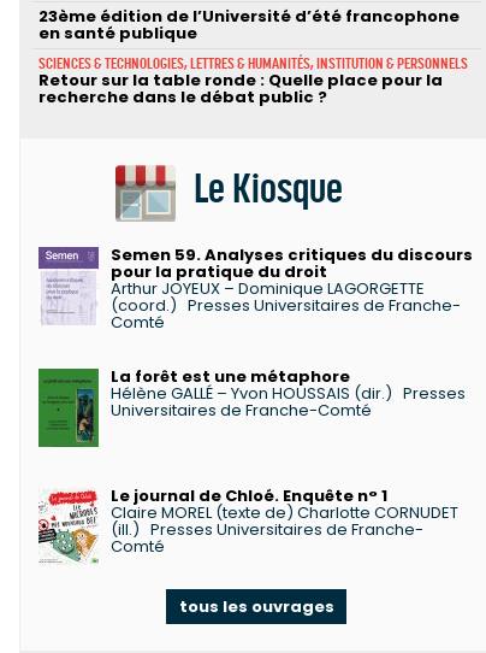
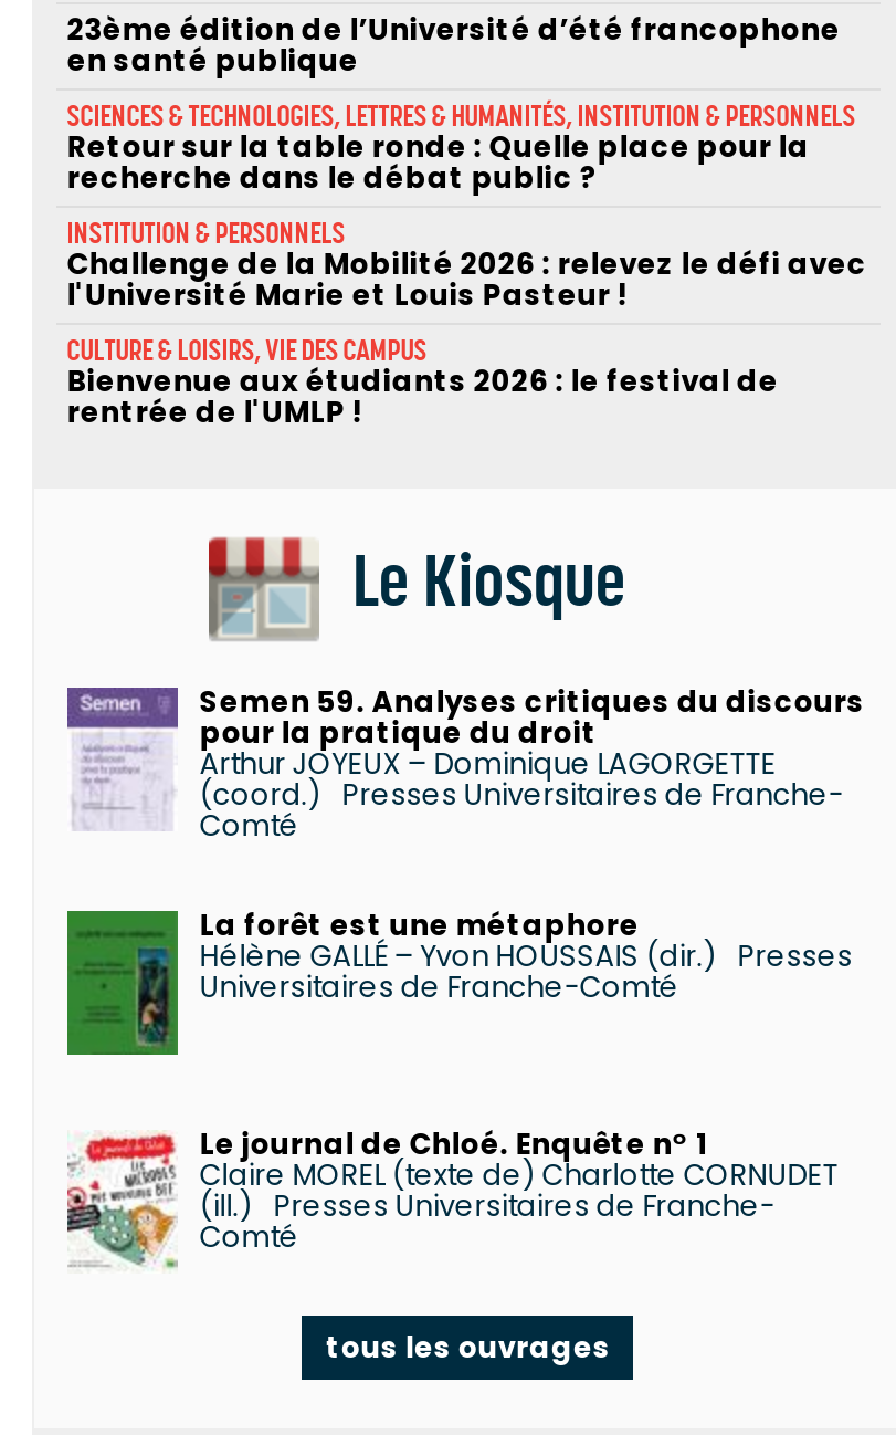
none -> [67,216,867,433] INSTITUTION & PERSONNELS | Challenge de la Mobilité 2026 : relevez le défi avec | l'Université Marie et Louis Pasteur ! | CULTURE & LOISIRS, VIE DES CAMPUS | Bienvenue aux étudiants 2026 : le festival de | rentrée de l'UMLP !

